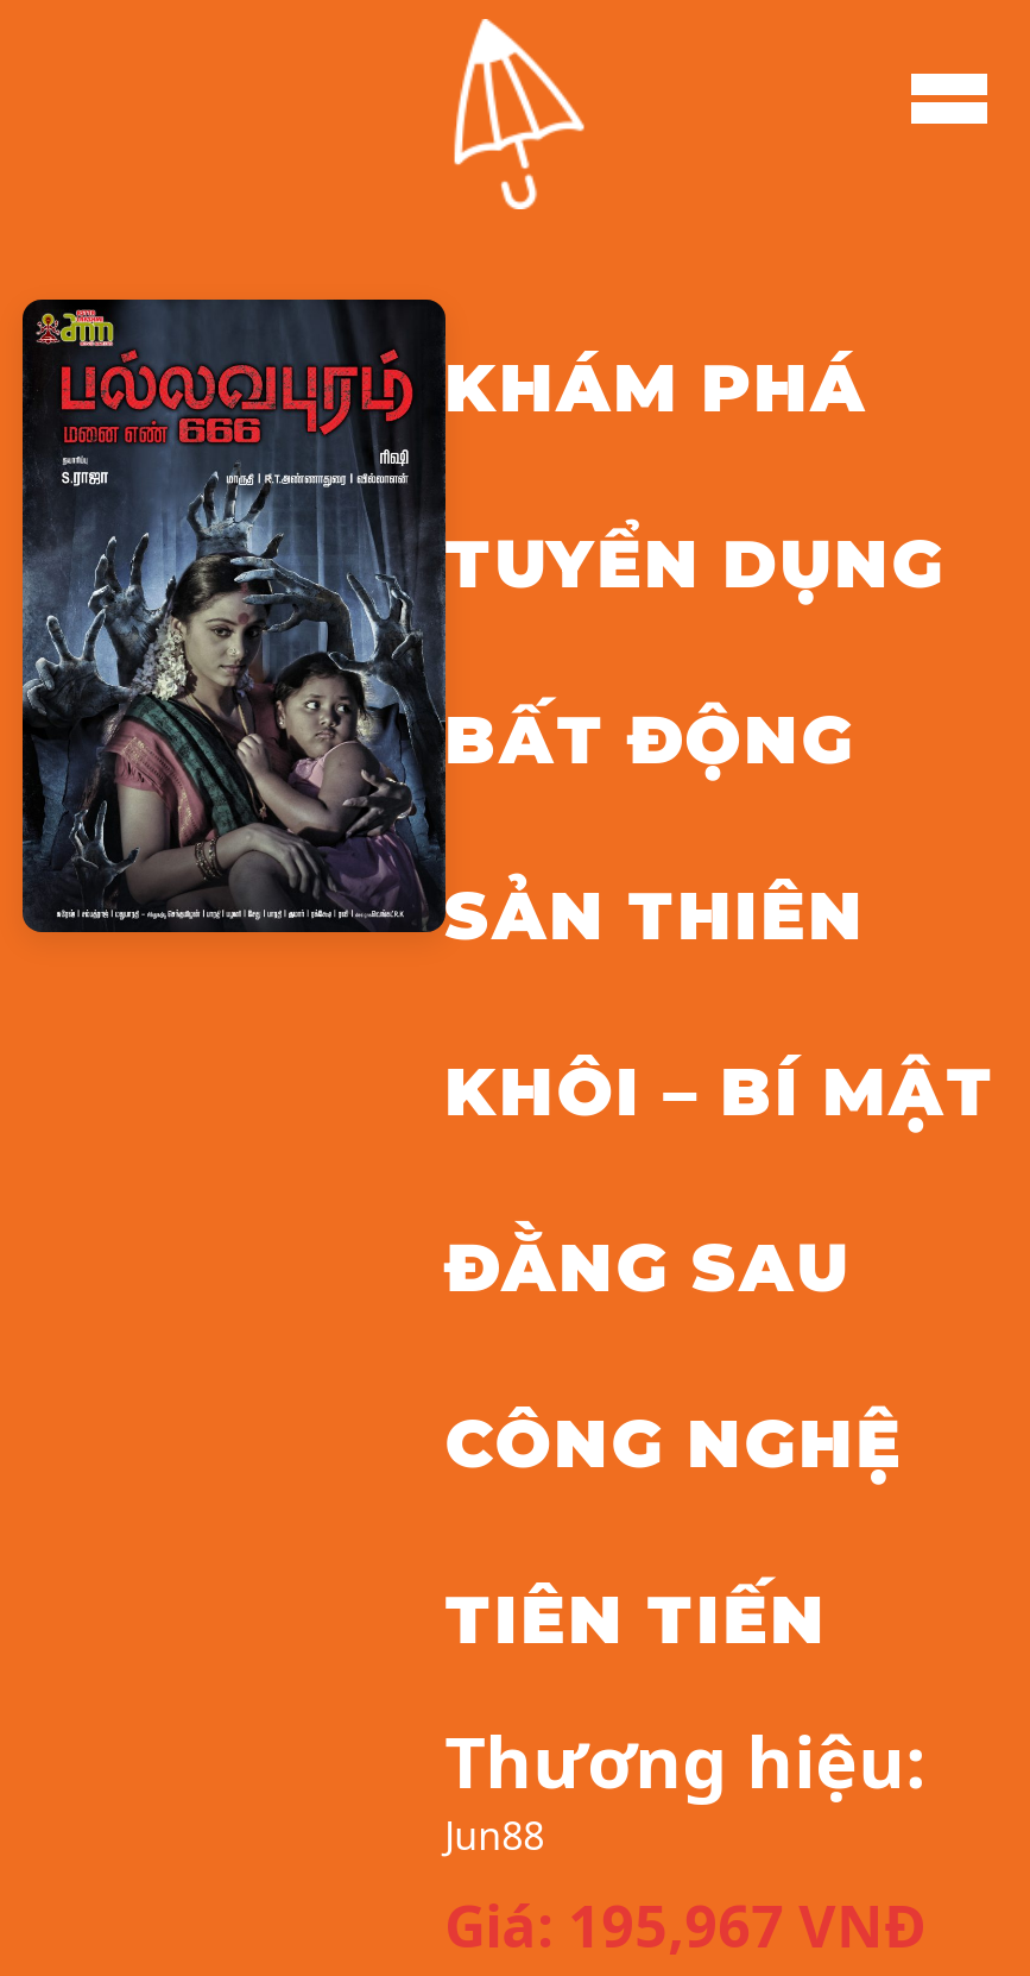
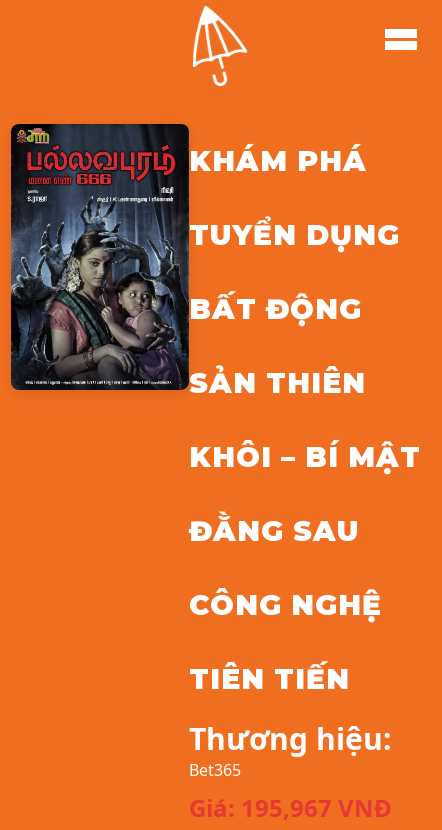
[445,1810,545,1862] Jun88 -> [189,759,241,781] Bet365

